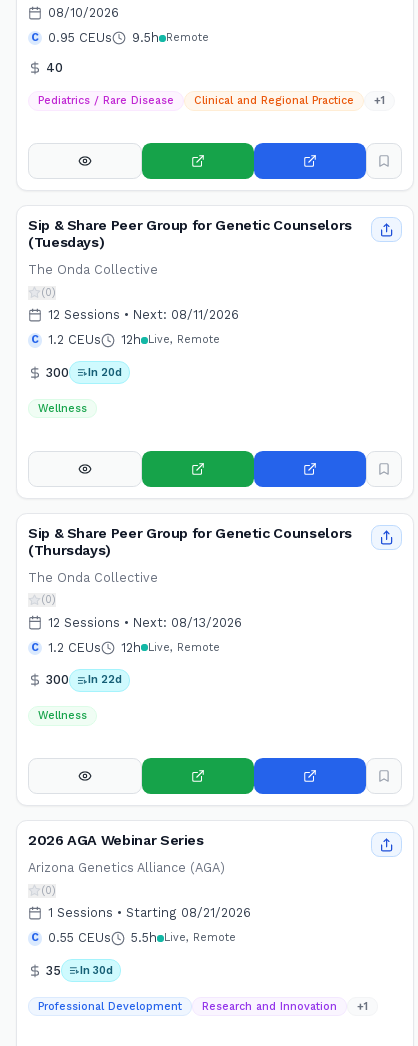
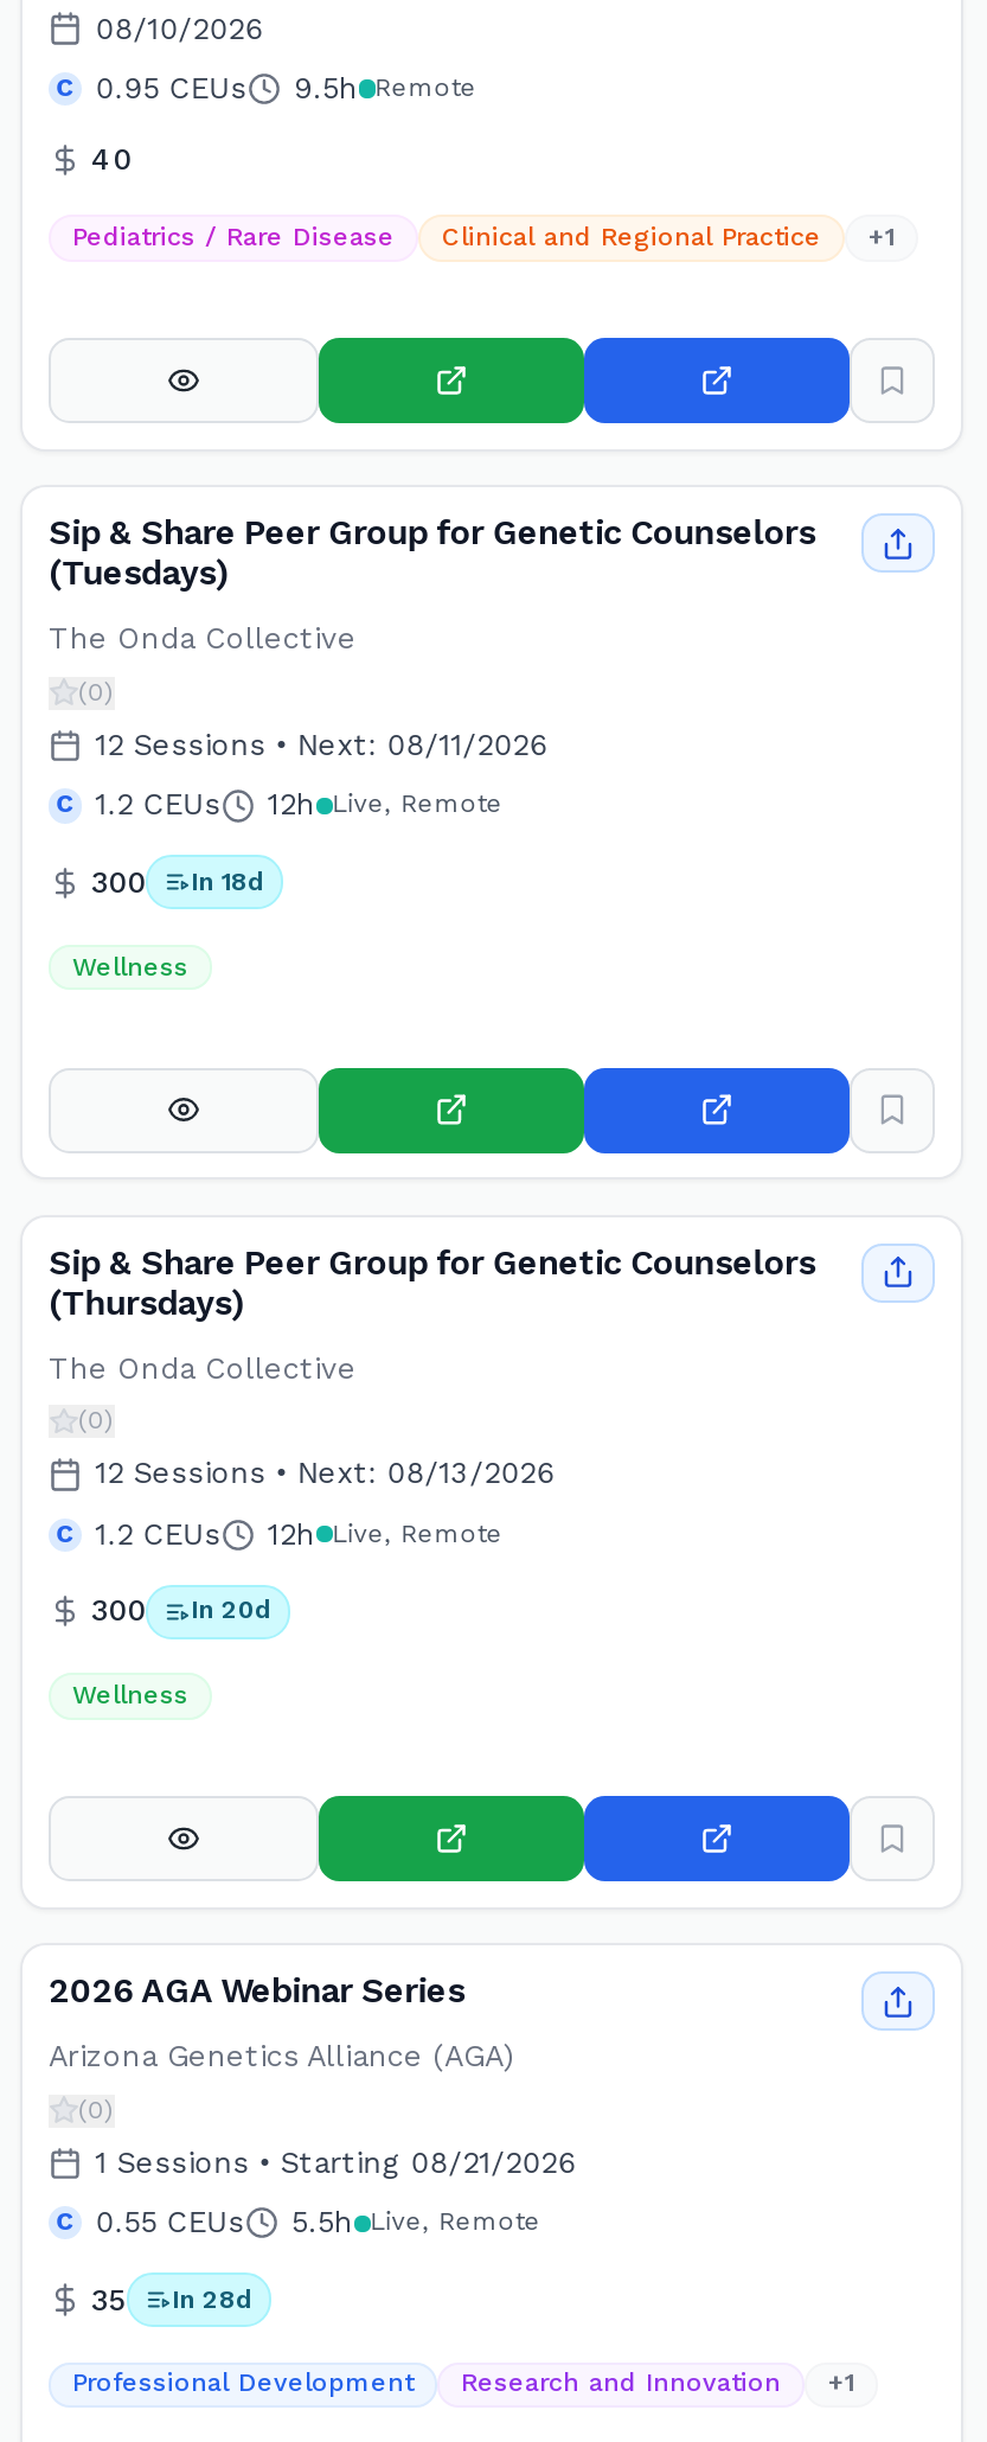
[46,365,122,380] 300 In 20d -> [91,864,264,899] 300 In 18d
[46,672,122,687] 300 In 22d -> [91,1593,271,1628] 300 In 20d
[46,963,113,978] 35 In 30d -> [91,2281,252,2317] 35 In 28d

